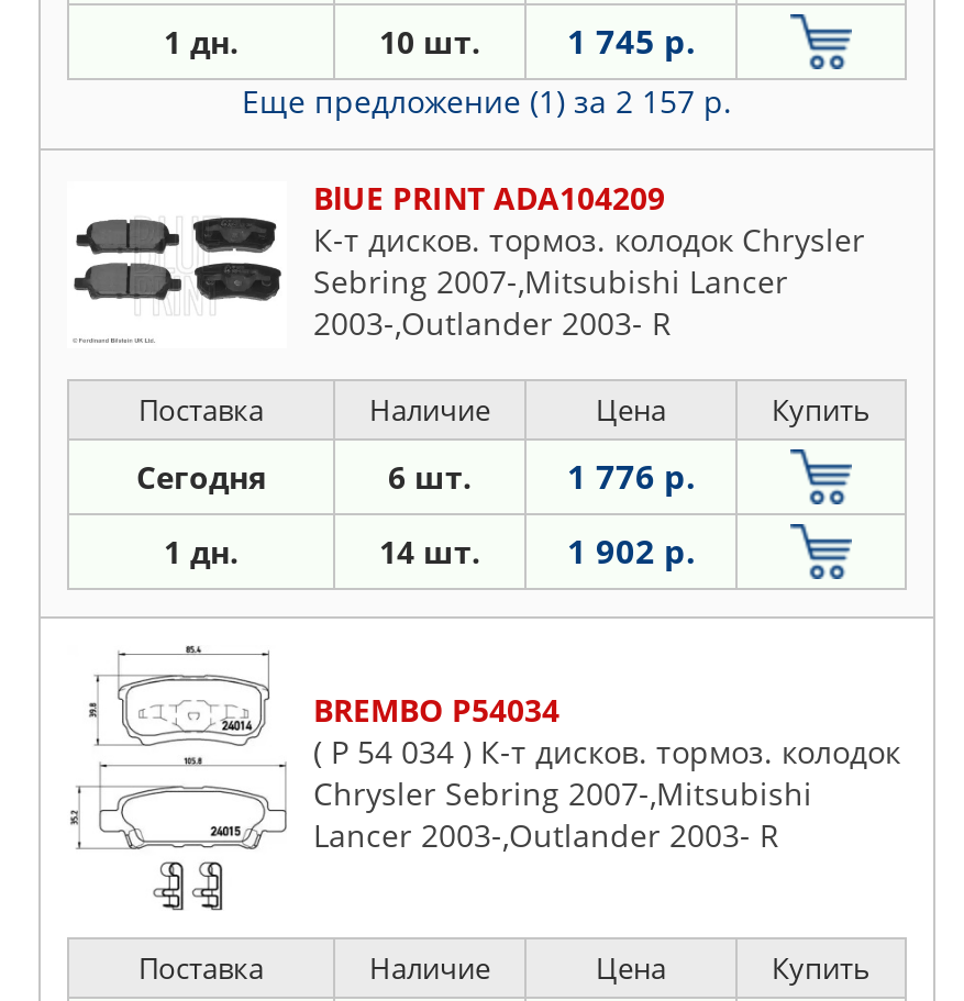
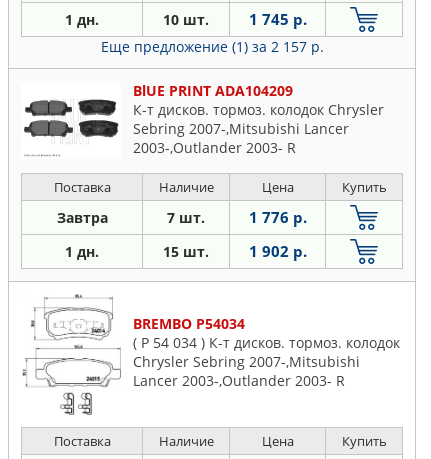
[136,456,472,498] Сегодня | 6 шт. -> [56,208,205,227] Завтра | 7 шт.
[379,531,480,572] 14 шт. -> [163,242,209,261] 15 шт.

